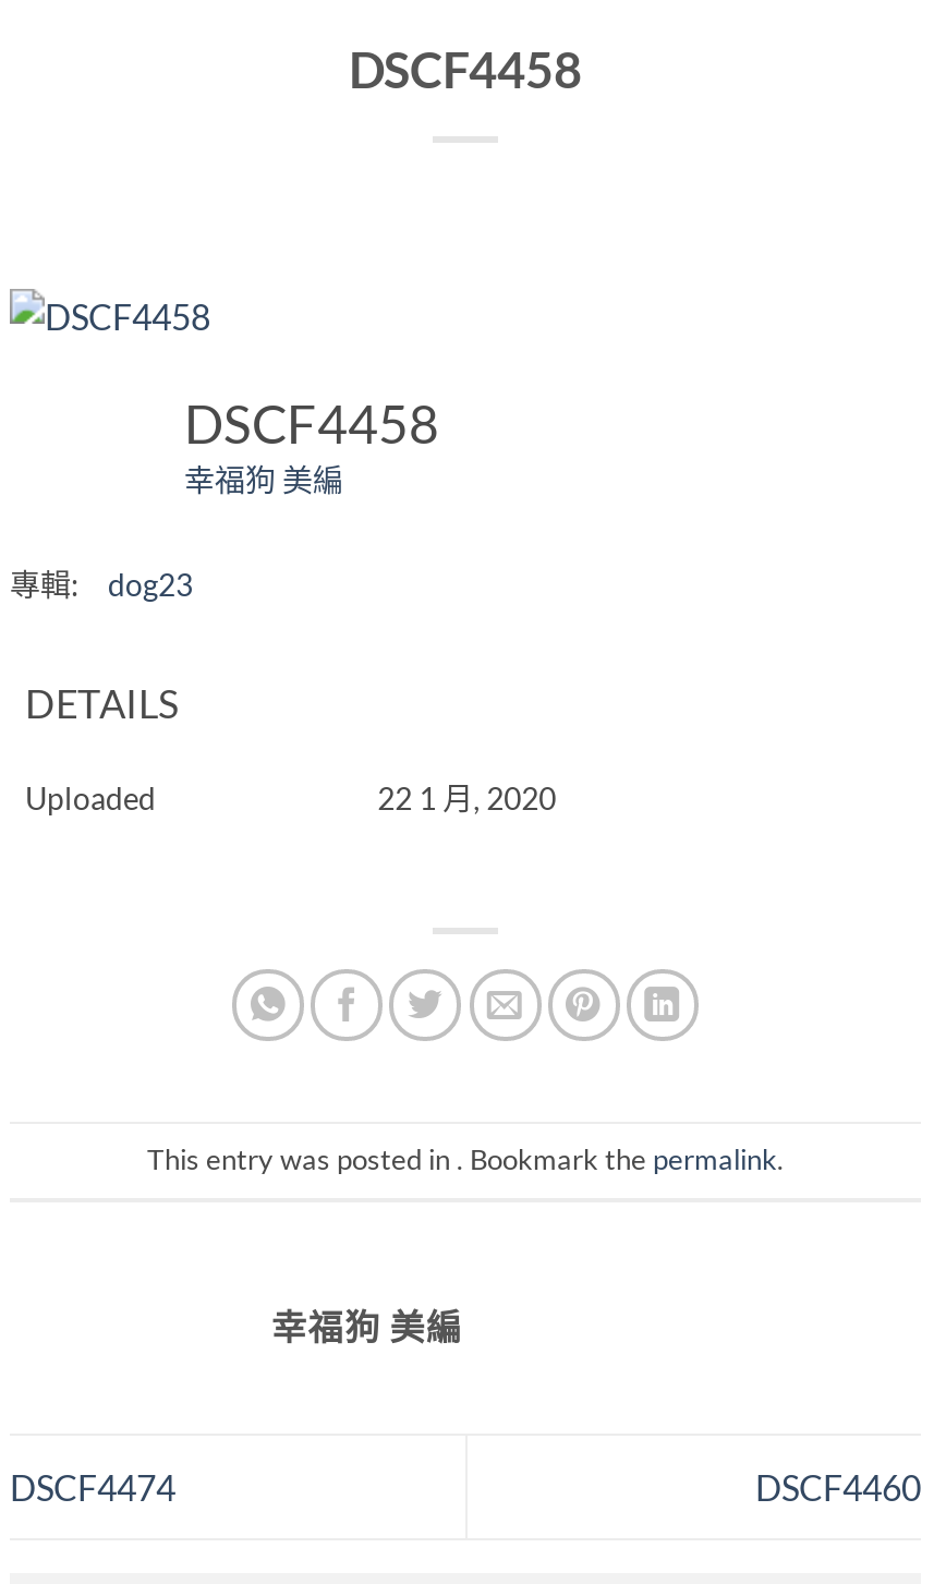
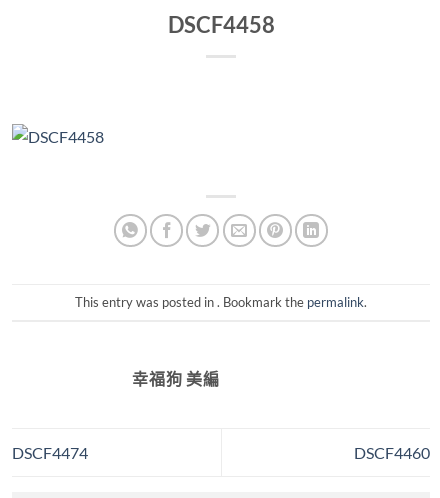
[10,391,556,816] DSCF4458 | 幸福狗 美編 | 專輯: | dog23 | DETAILS | Uploaded | 22 1 月, 2020 -> none

